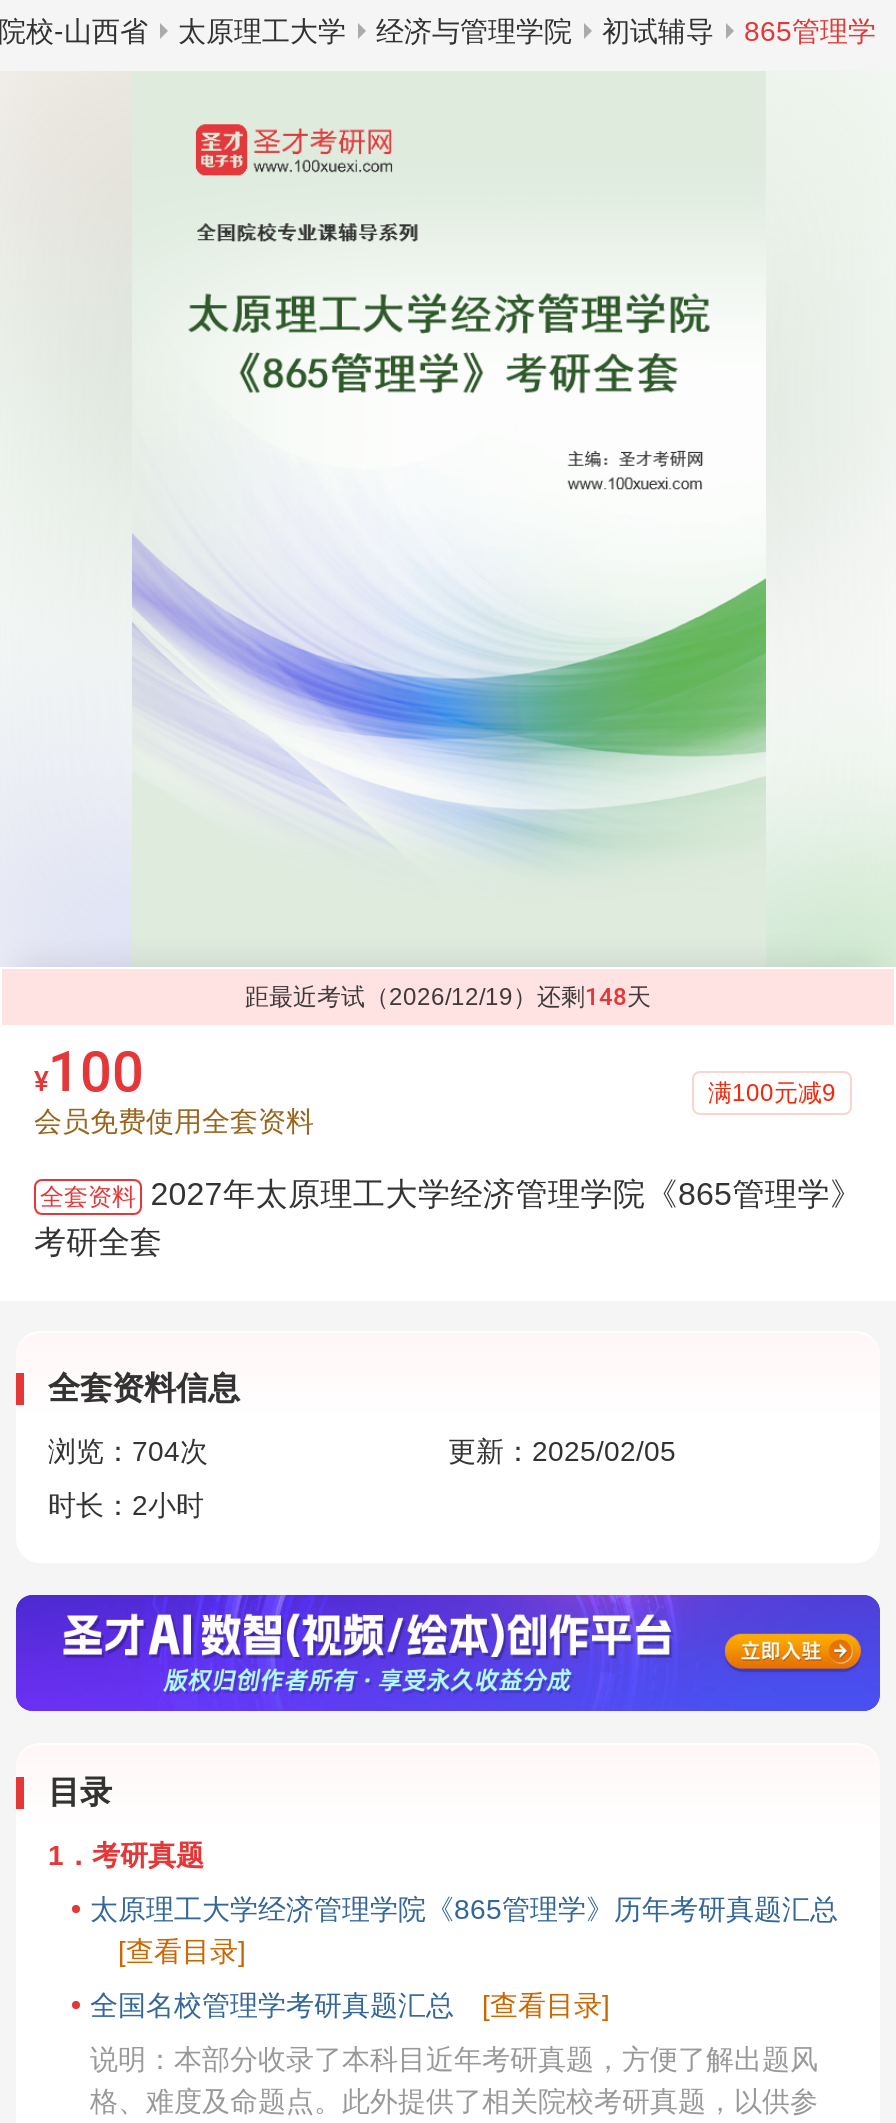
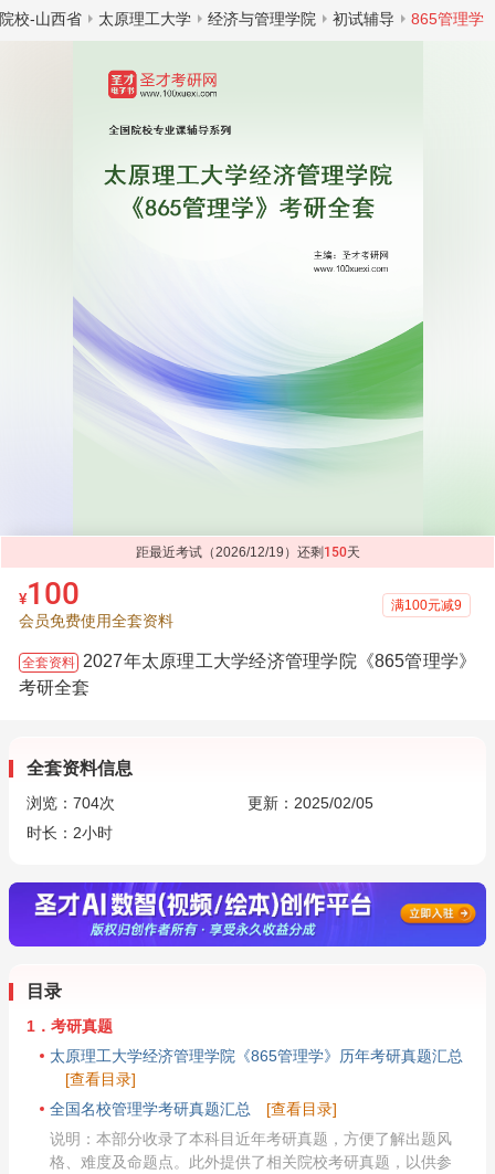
[245,983,651,1011] 距最近考试（2026/12/19）还剩148天 -> [135,544,360,560] 距最近考试（2026/12/19）还剩150天

